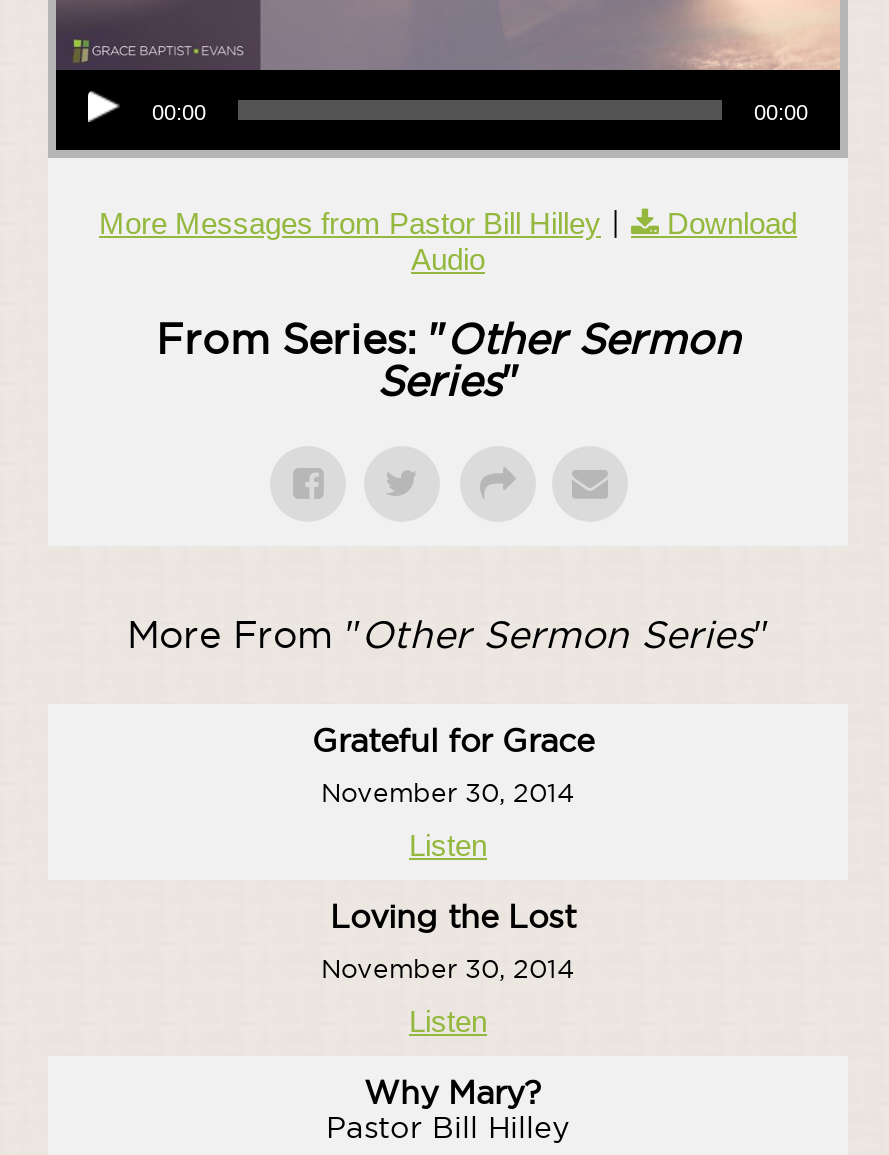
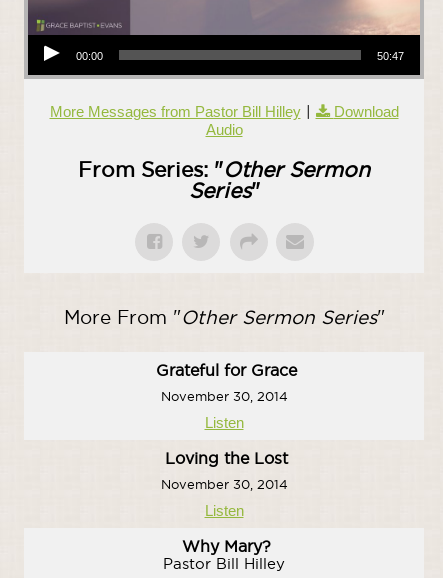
[754,99,808,123] 00:00 -> [377,50,404,62] 50:47

